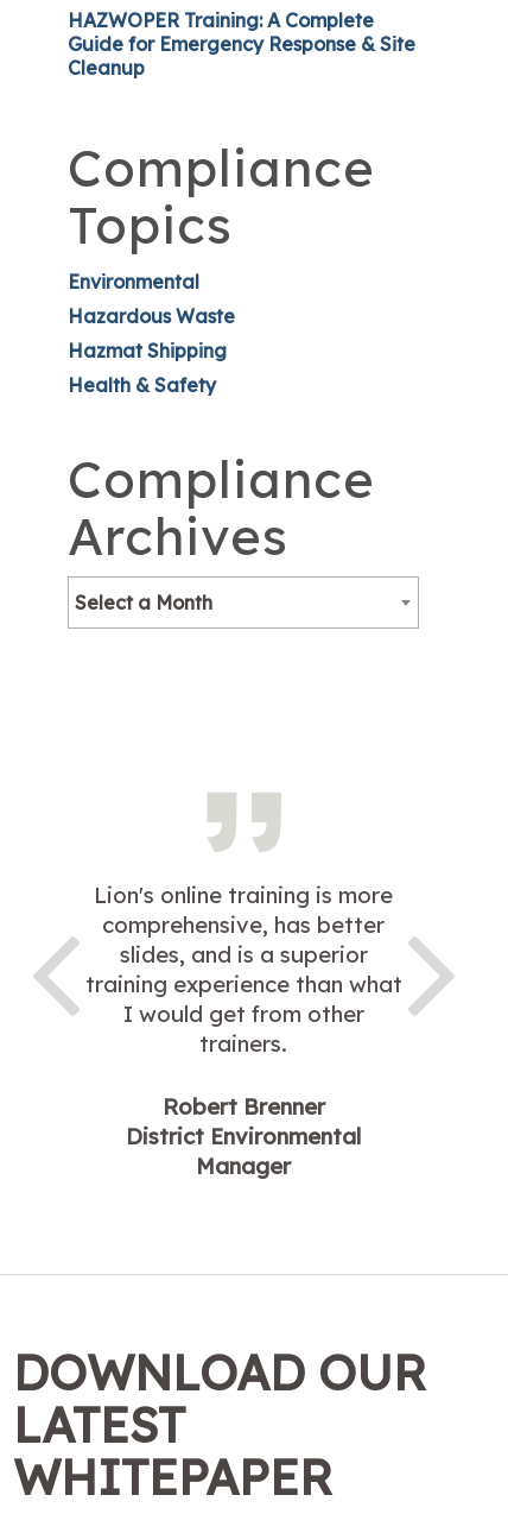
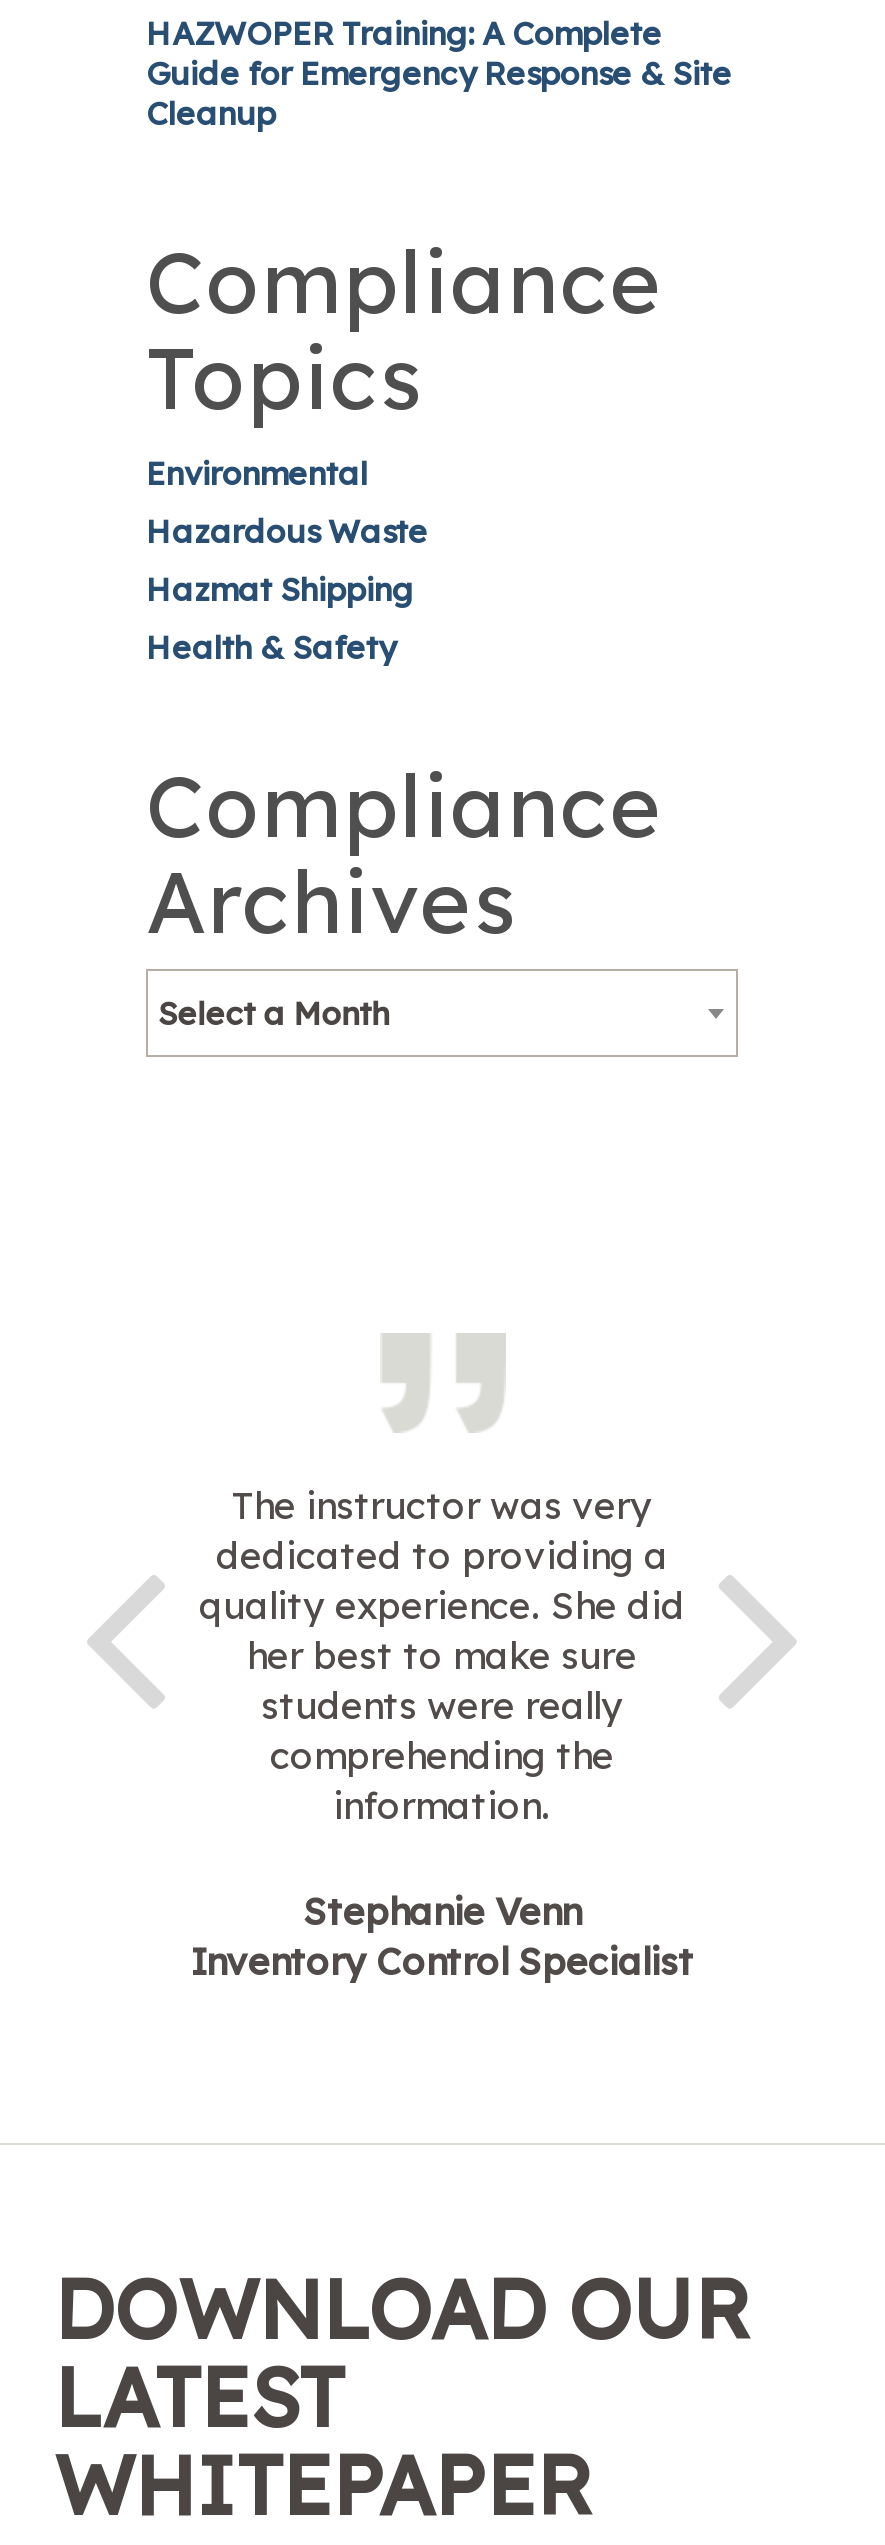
[85,882,402,1058] Lion's online training is more | comprehensive, has better | slides, and is a superior | training experience than what | I would get from other | trainers. -> [199,1483,685,1829] The instructor was very | dedicated to providing a | quality experience. She did | her best to make sure | students were really | comprehending the | information.
[126,1093,361,1180] Robert Brenner | District Environmental | Manager -> [190,1888,694,1984] Stephanie Venn | Inventory Control Specialist

